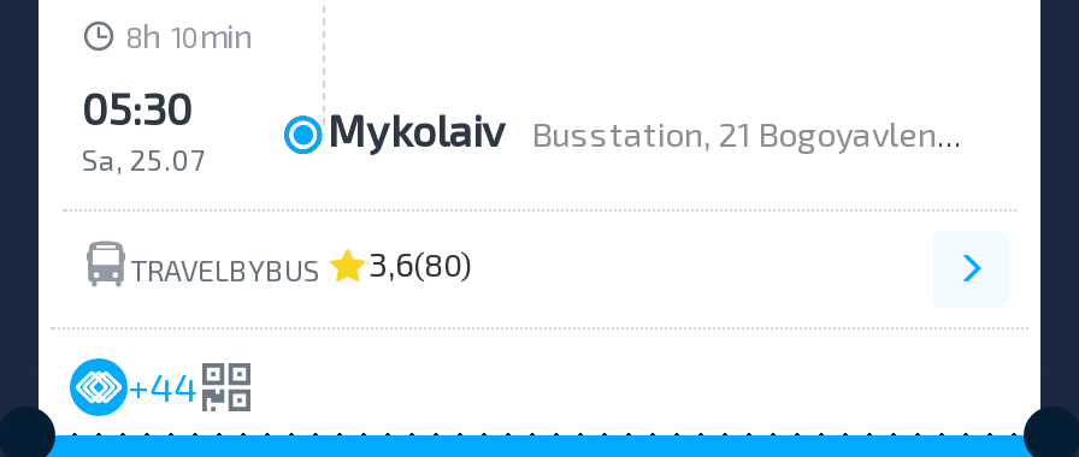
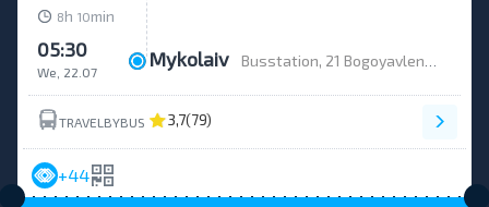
[82,142,205,176] Sa, 25.07 -> [37,64,97,80] We, 22.07
[130,243,472,285] TRAVELBYBUS 3,6(80) -> [59,110,212,129] TRAVELBYBUS 3,7(79)

